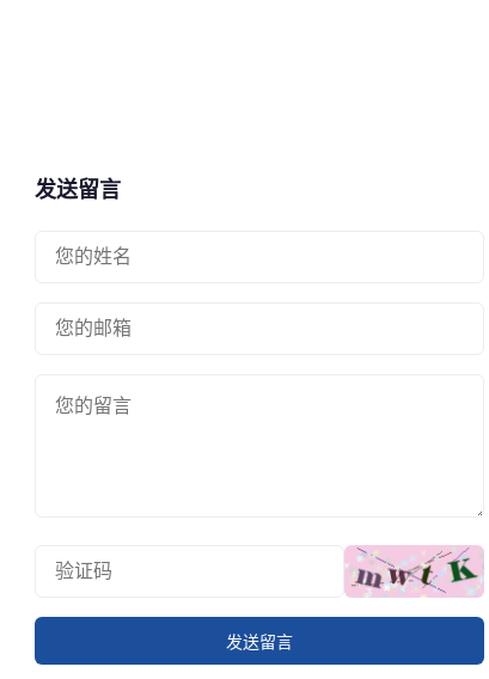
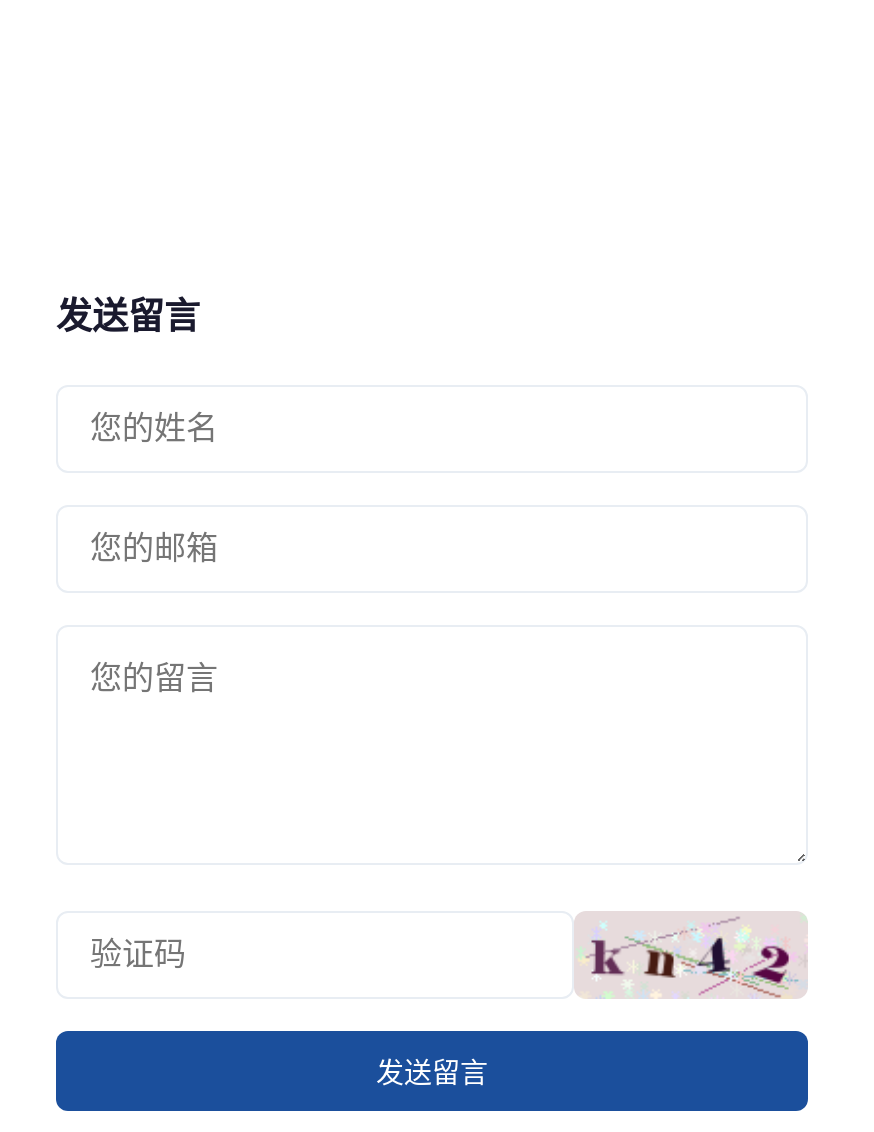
[352,548,478,597] [image] -> [578,917,794,997] [image]

